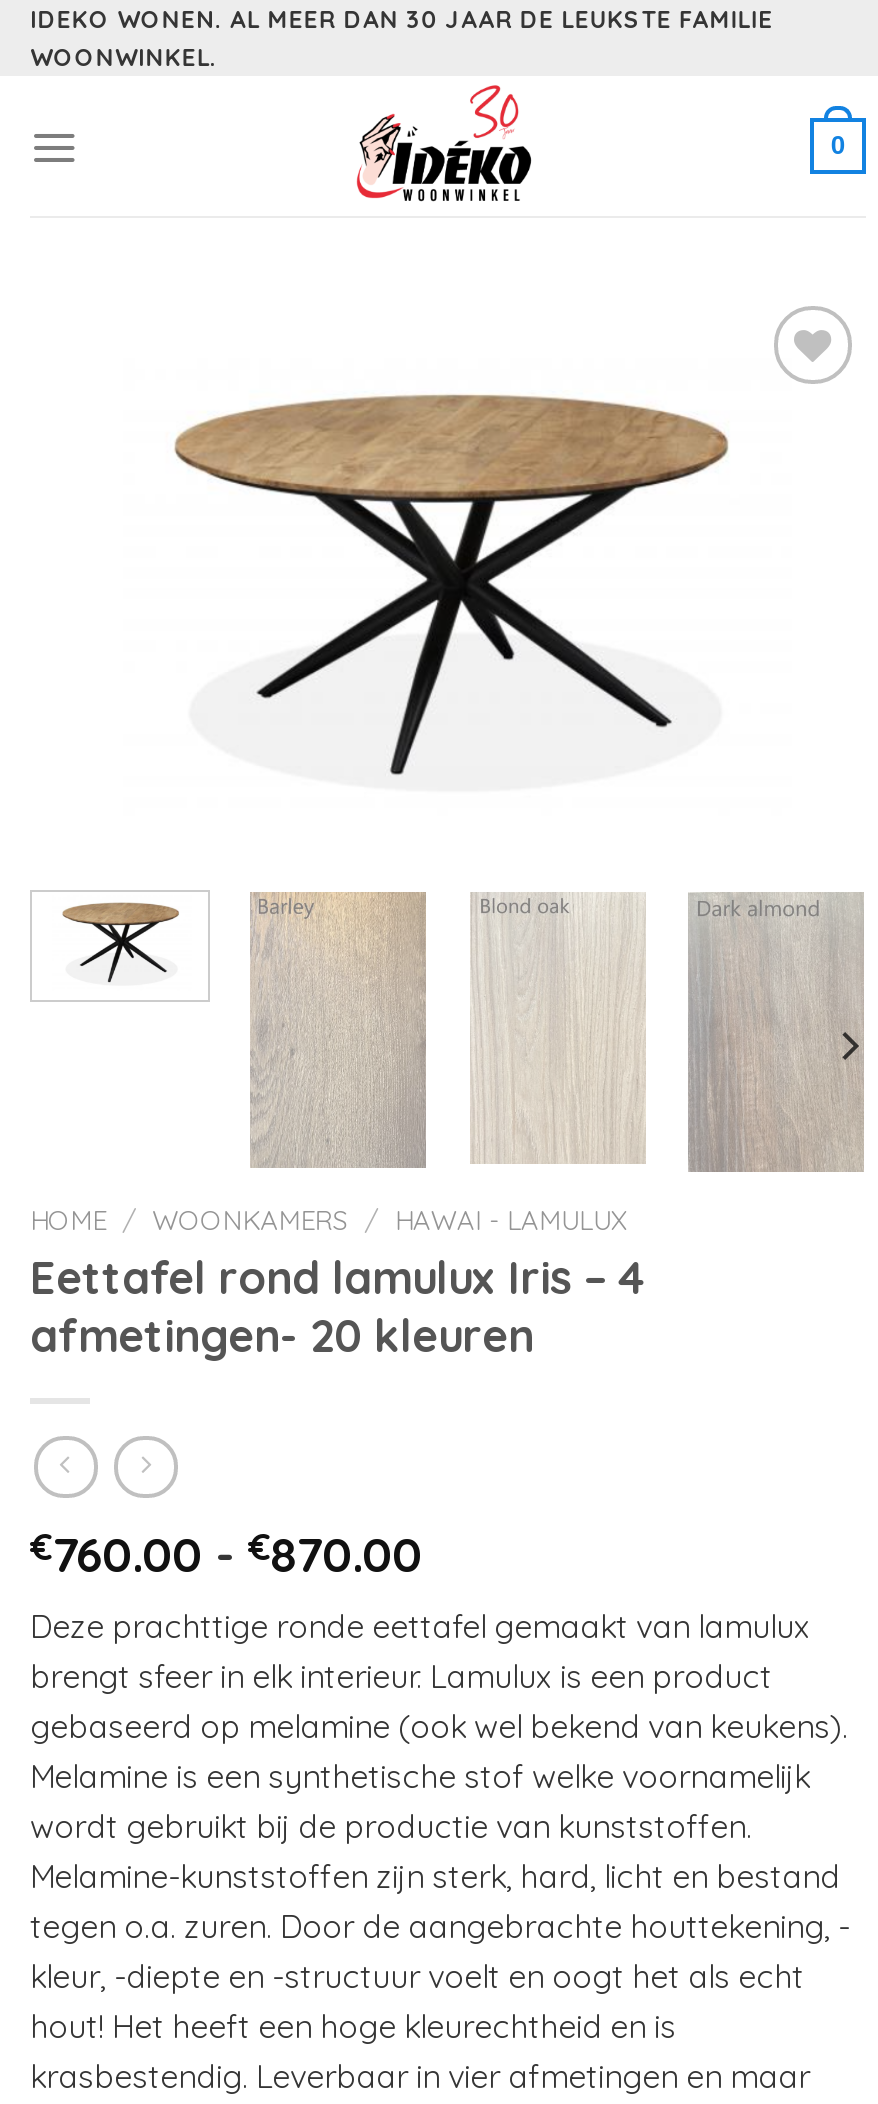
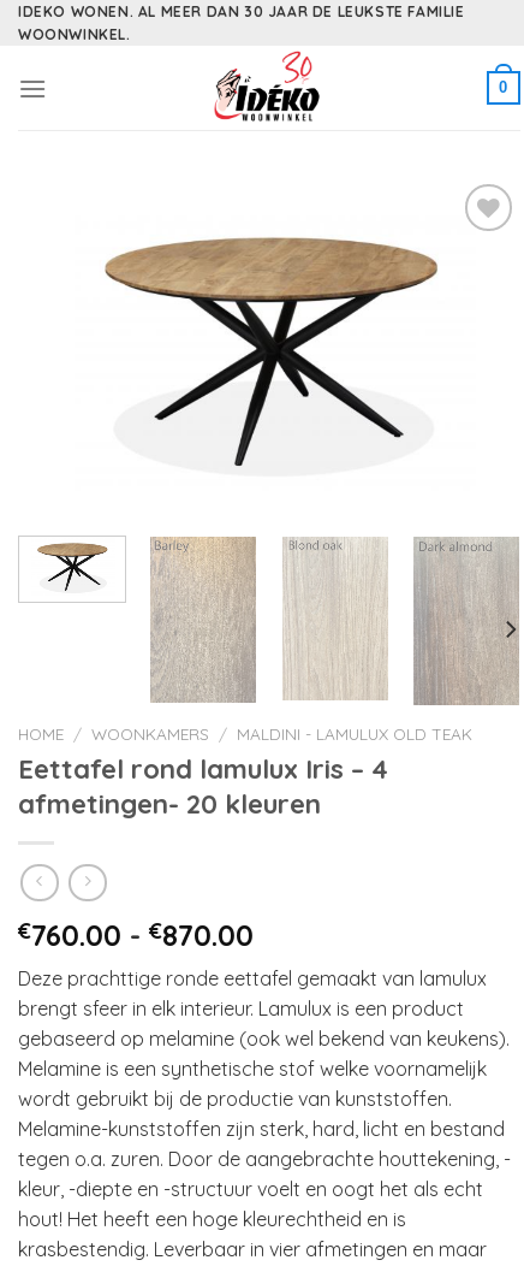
[30,1202,627,1236] HOME / WOONKAMERS / HAWAI - LAMULUX -> [18,723,473,743] HOME / WOONKAMERS / MALDINI - LAMULUX OLD TEAK

